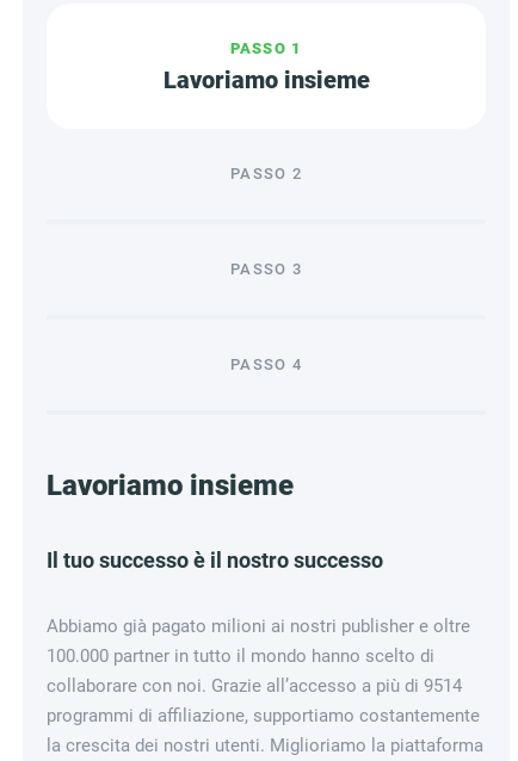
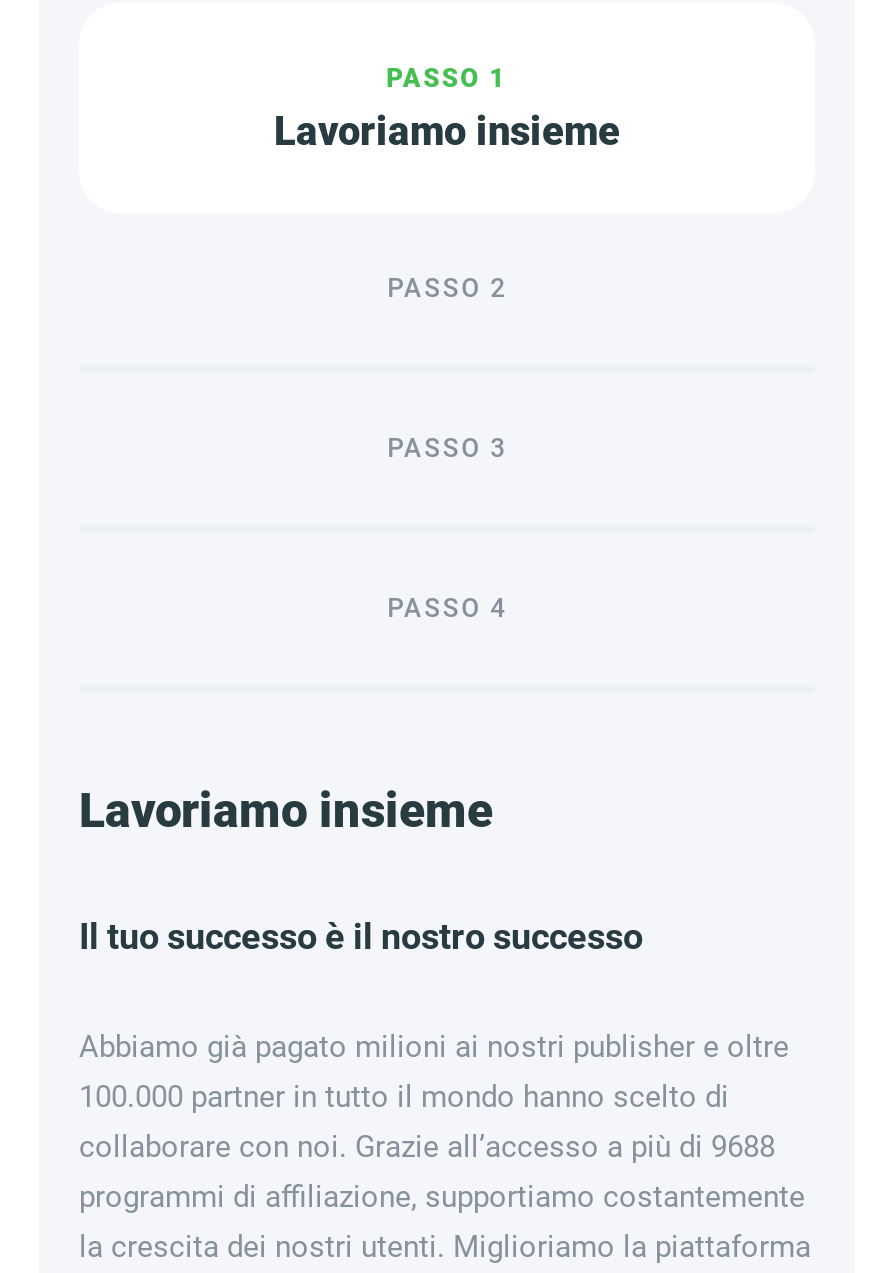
[47,675,462,697] collaborare con noi. Grazie all’accesso a più di 9514 -> [79,1129,775,1165] collaborare con noi. Grazie all’accesso a più di 9688

